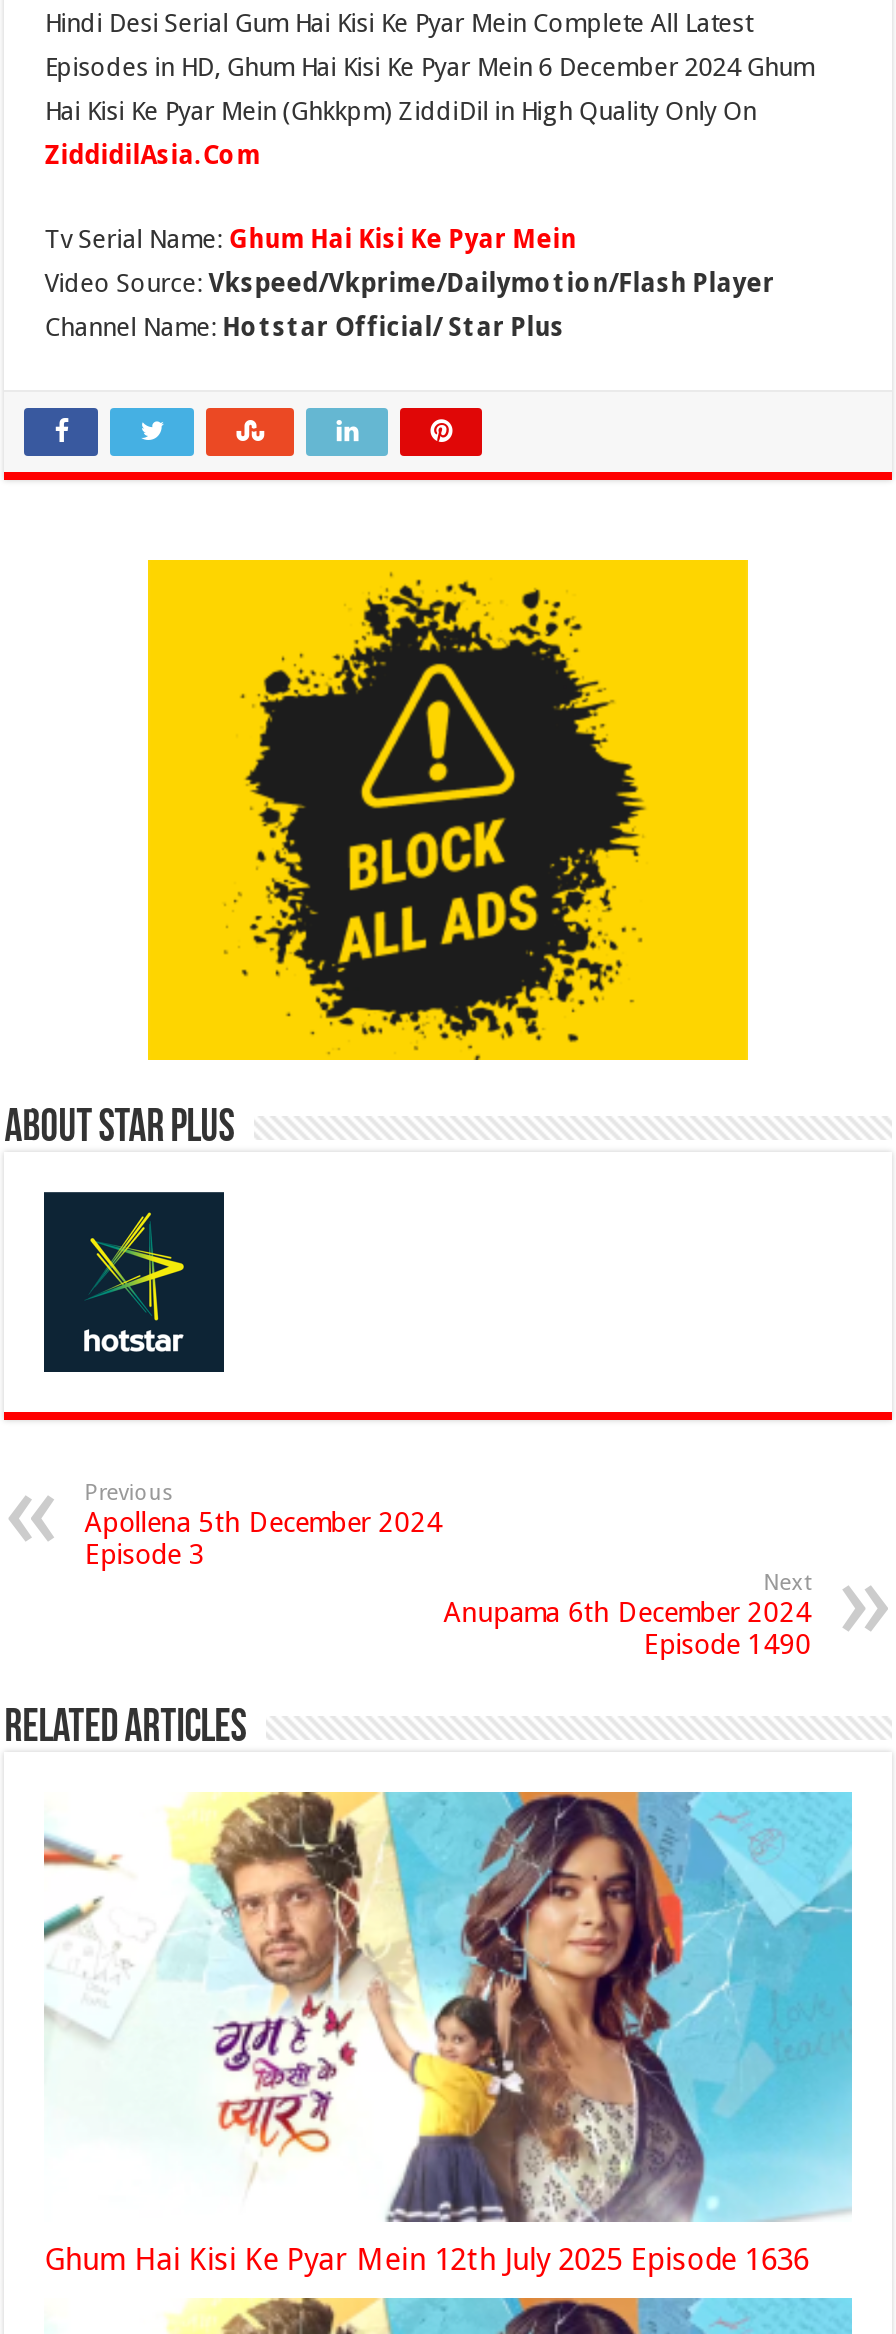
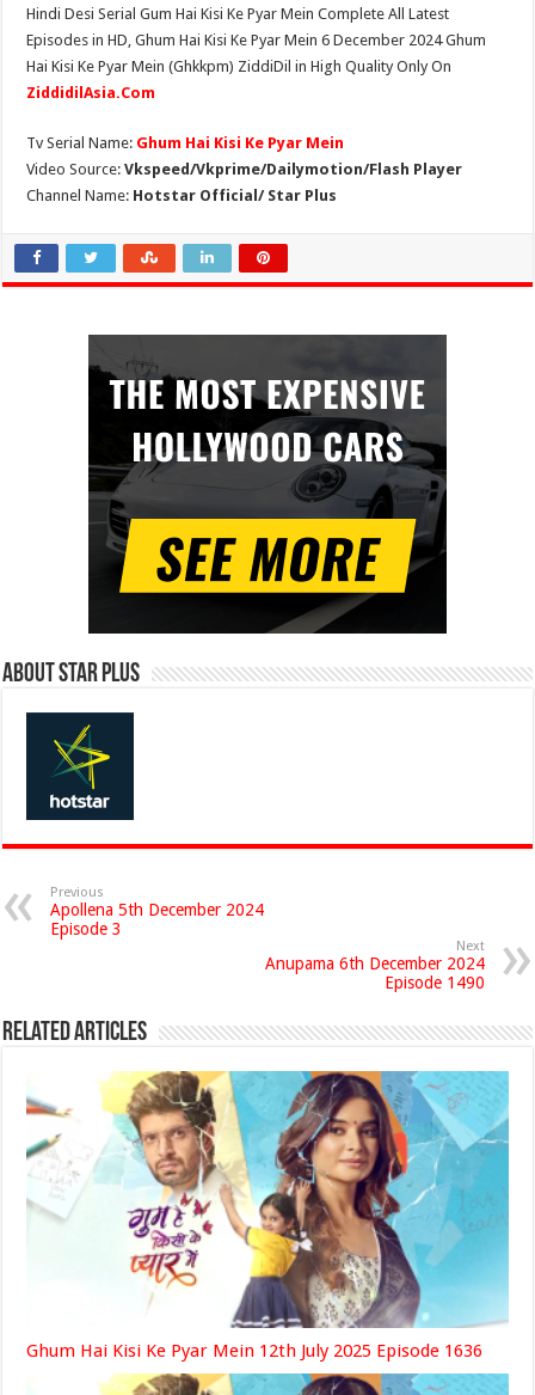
[146,558,750,1062] [image] -> [87,334,448,635] [image]

